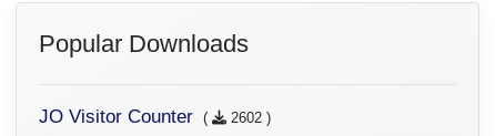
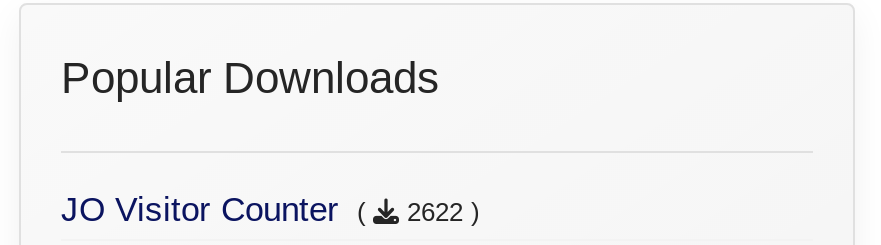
[39,106,271,127] JO Visitor Counter ( 2602 ) -> [61,191,479,229] JO Visitor Counter ( 2622 )

